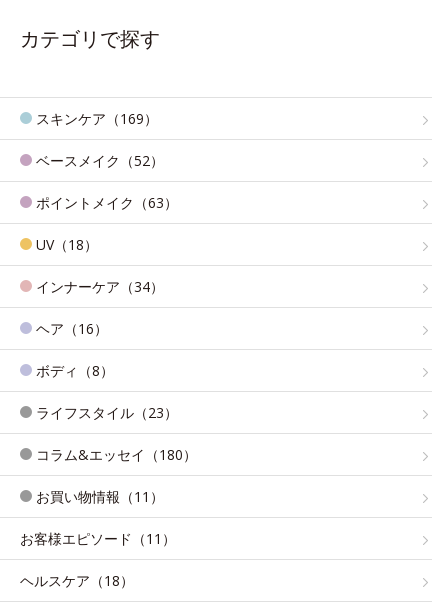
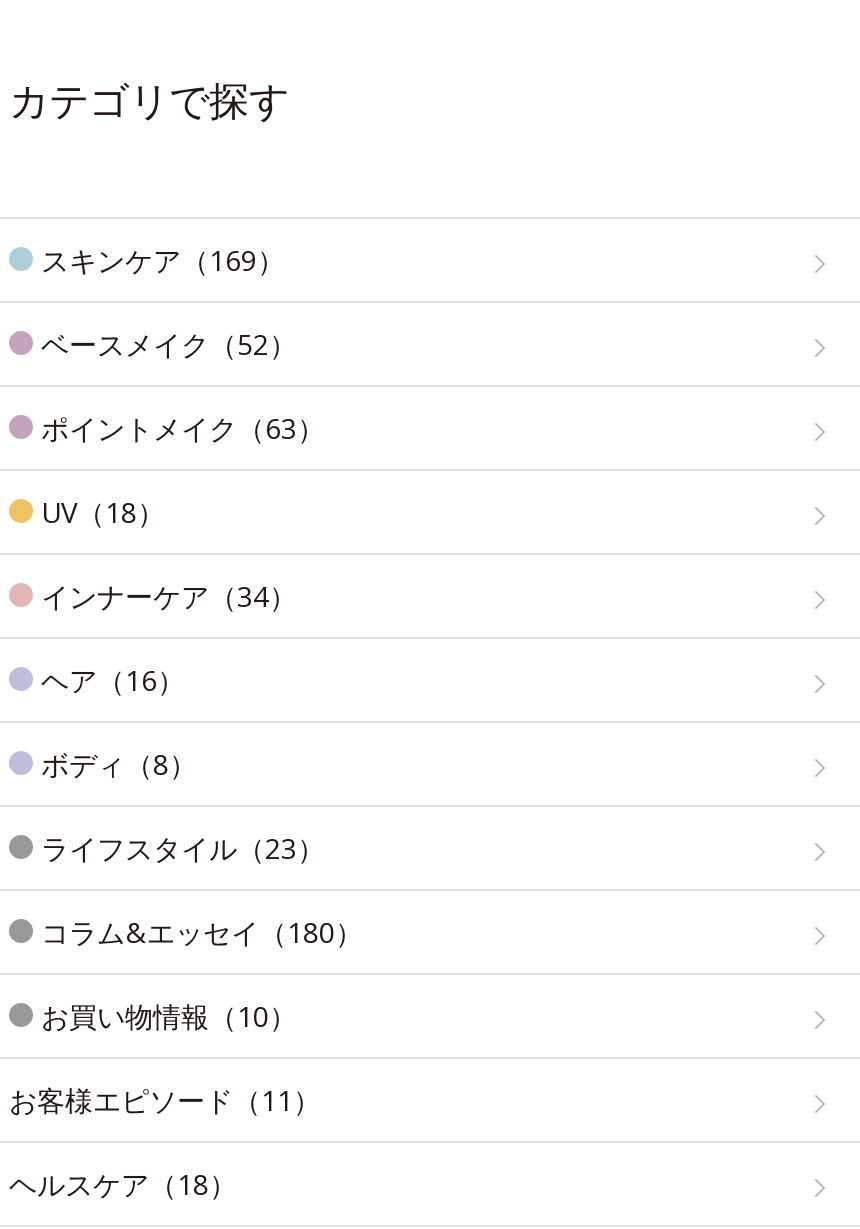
[36,487,164,506] お買い物情報（11） -> [41,997,297,1035] お買い物情報（10）

